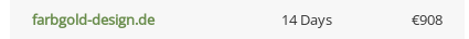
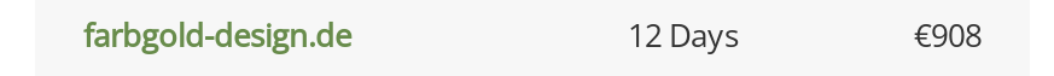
[281,10,332,29] 14 Days -> [628,13,739,57] 12 Days

